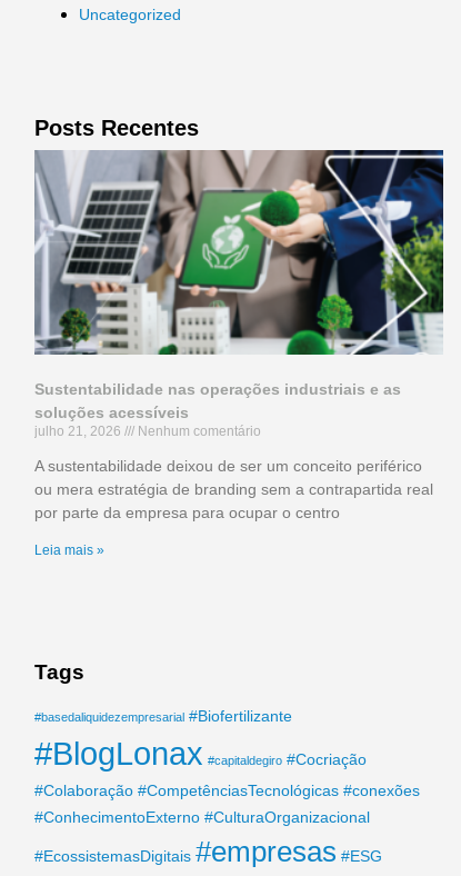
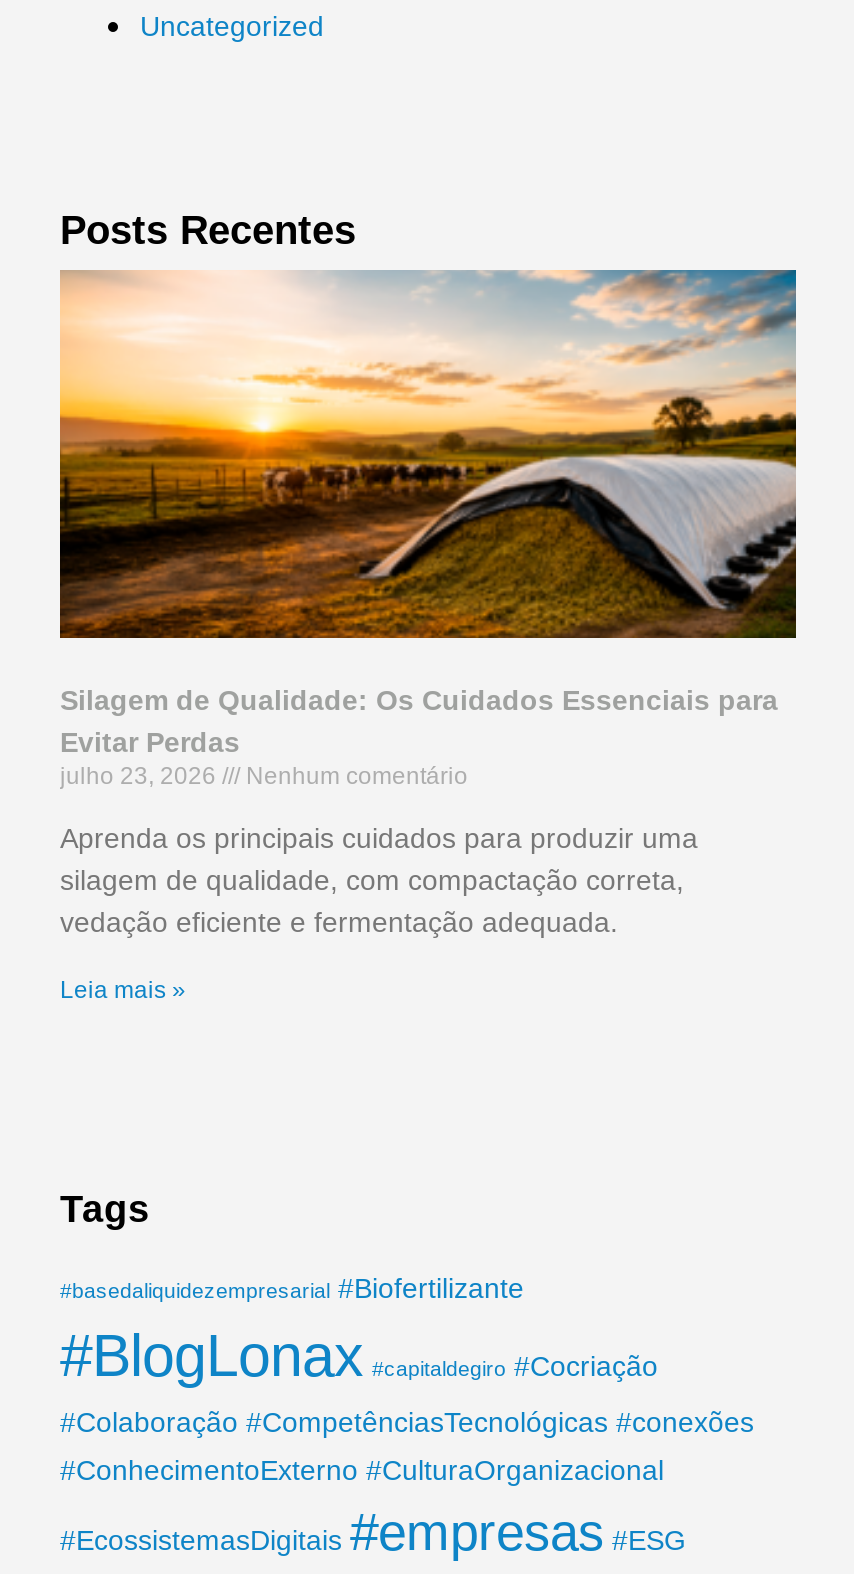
[33,149,444,440] [image] | Sustentabilidade nas operações industriais e as | soluções acessíveis | julho 21, 2026 -> [58,268,798,791] [image] | Silagem de Qualidade: Os Cuidados Essenciais para | Evitar Perdas | julho 23, 2026
[34,457,433,522] A sustentabilidade deixou de ser um conceito periférico | ou mera estratégia de branding sem a contrapartida real | por parte da empresa para ocupar o centro -> [60,823,698,939] Aprenda os principais cuidados para produzir uma | silagem de qualidade, com compactação correta, | vedação eficiente e fermentação adequada.

